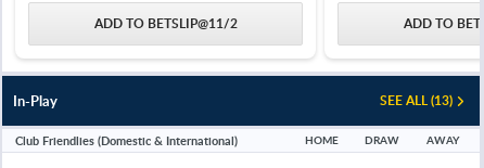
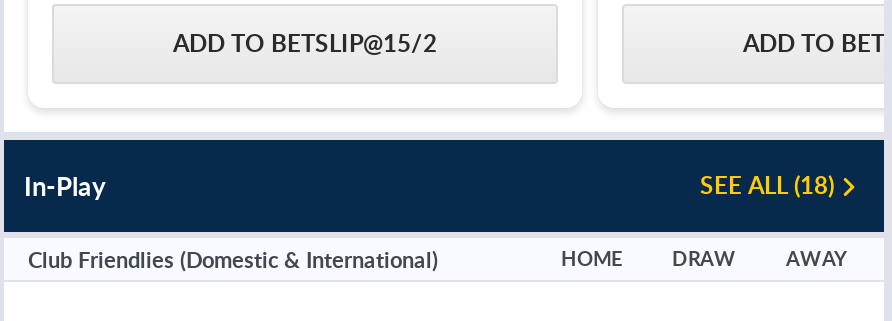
[94,14,237,33] ADD TO BETSLIP@11/2 -> [173,26,437,60] ADD TO BETSLIP@15/2
[380,91,453,110] SEE ALL (13) -> [700,168,834,202] SEE ALL (18)

